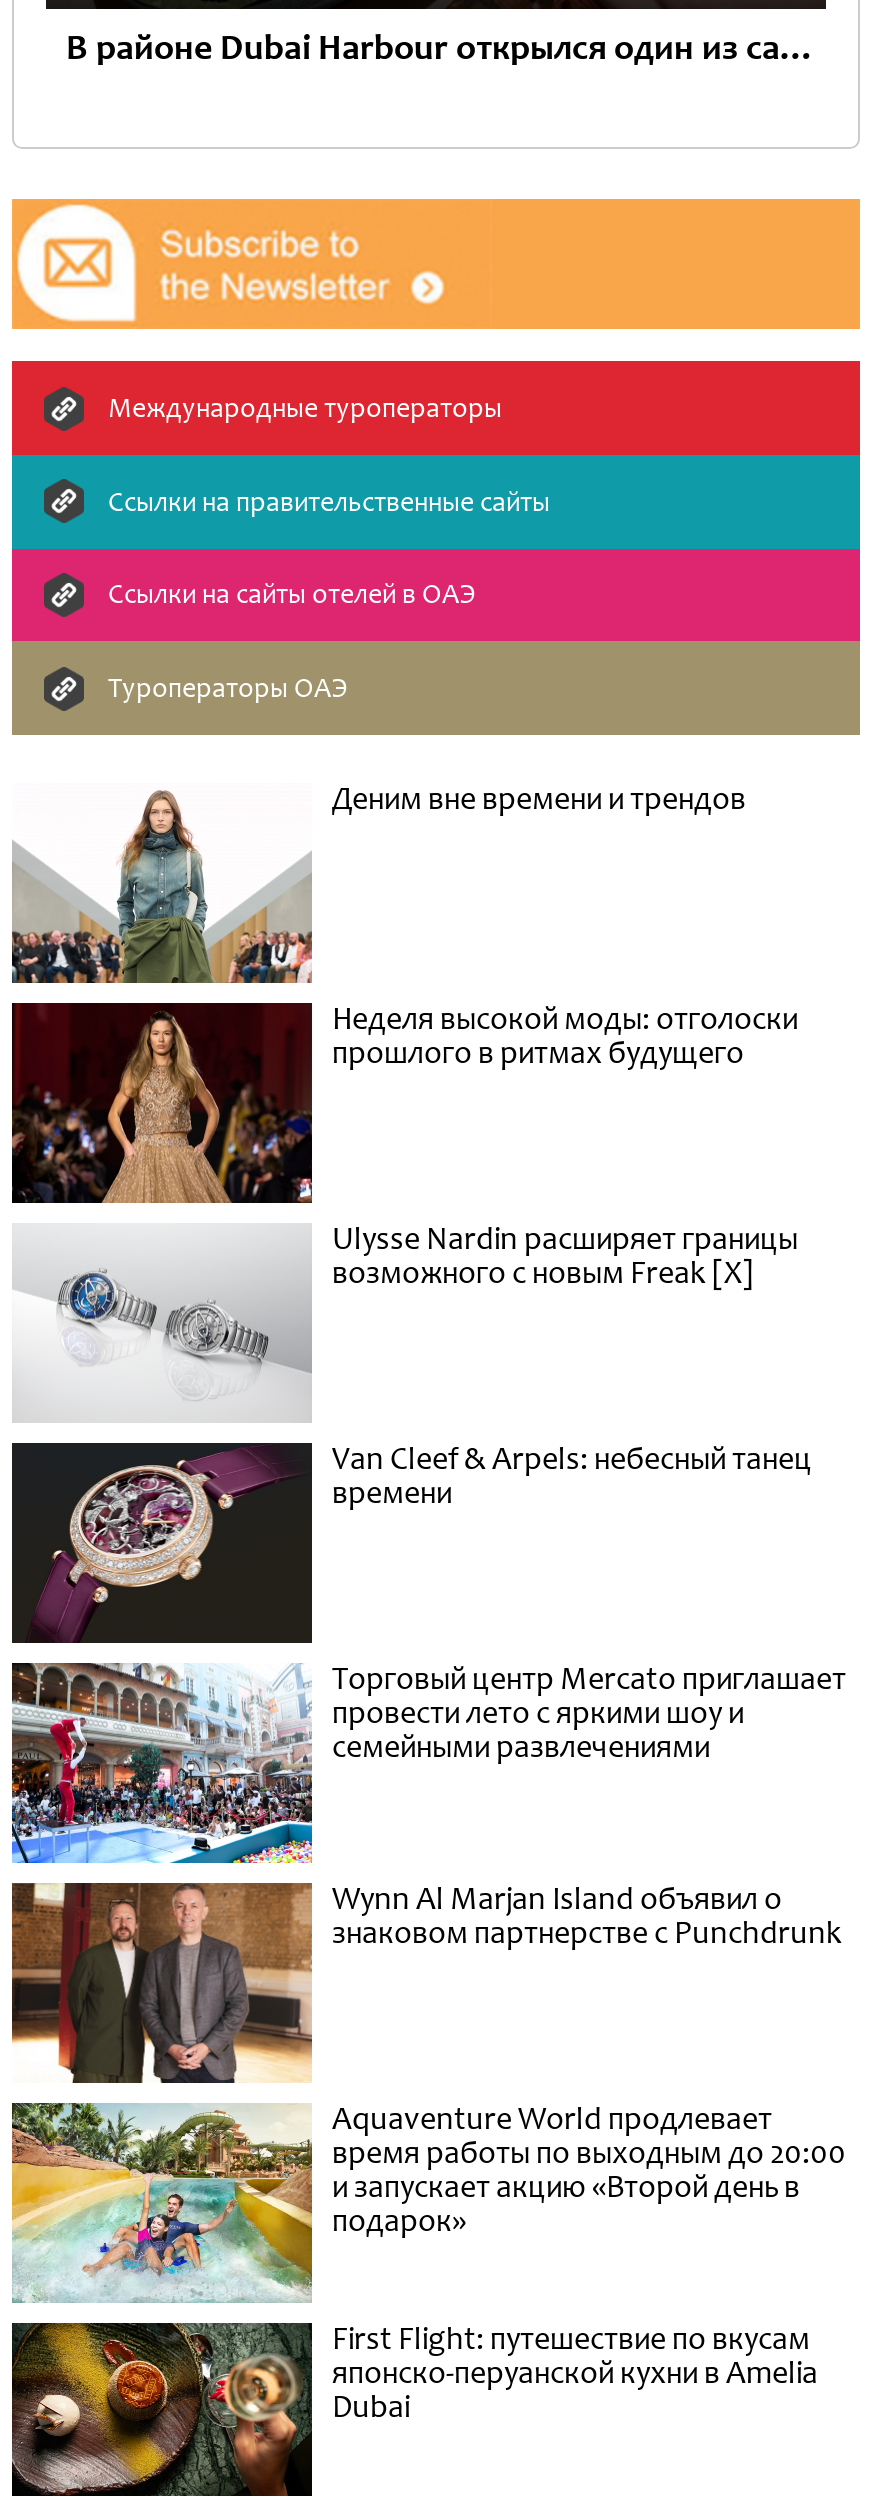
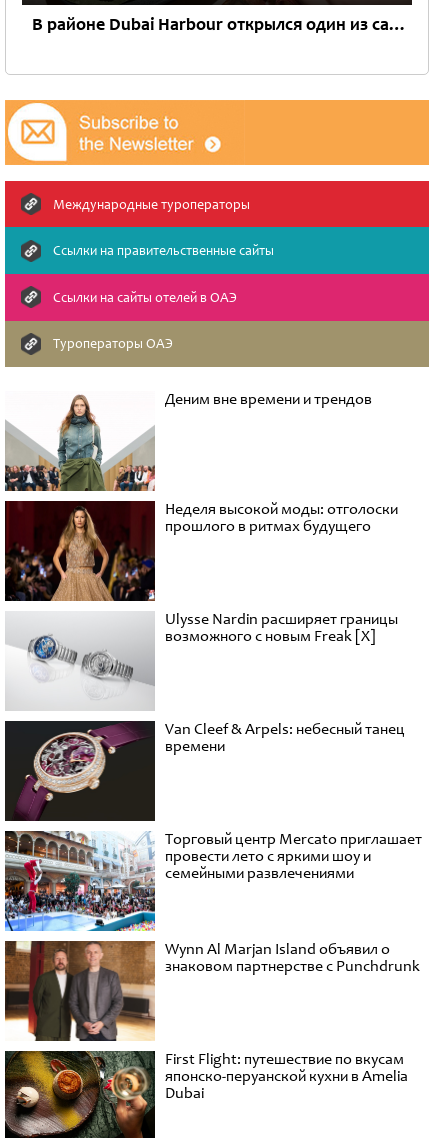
[10,2098,846,2304] [image] | Aquaventure World продлевает | время работы по выходным до 20:00 | и запускает акцию «Второй день в | подарок» -> none

